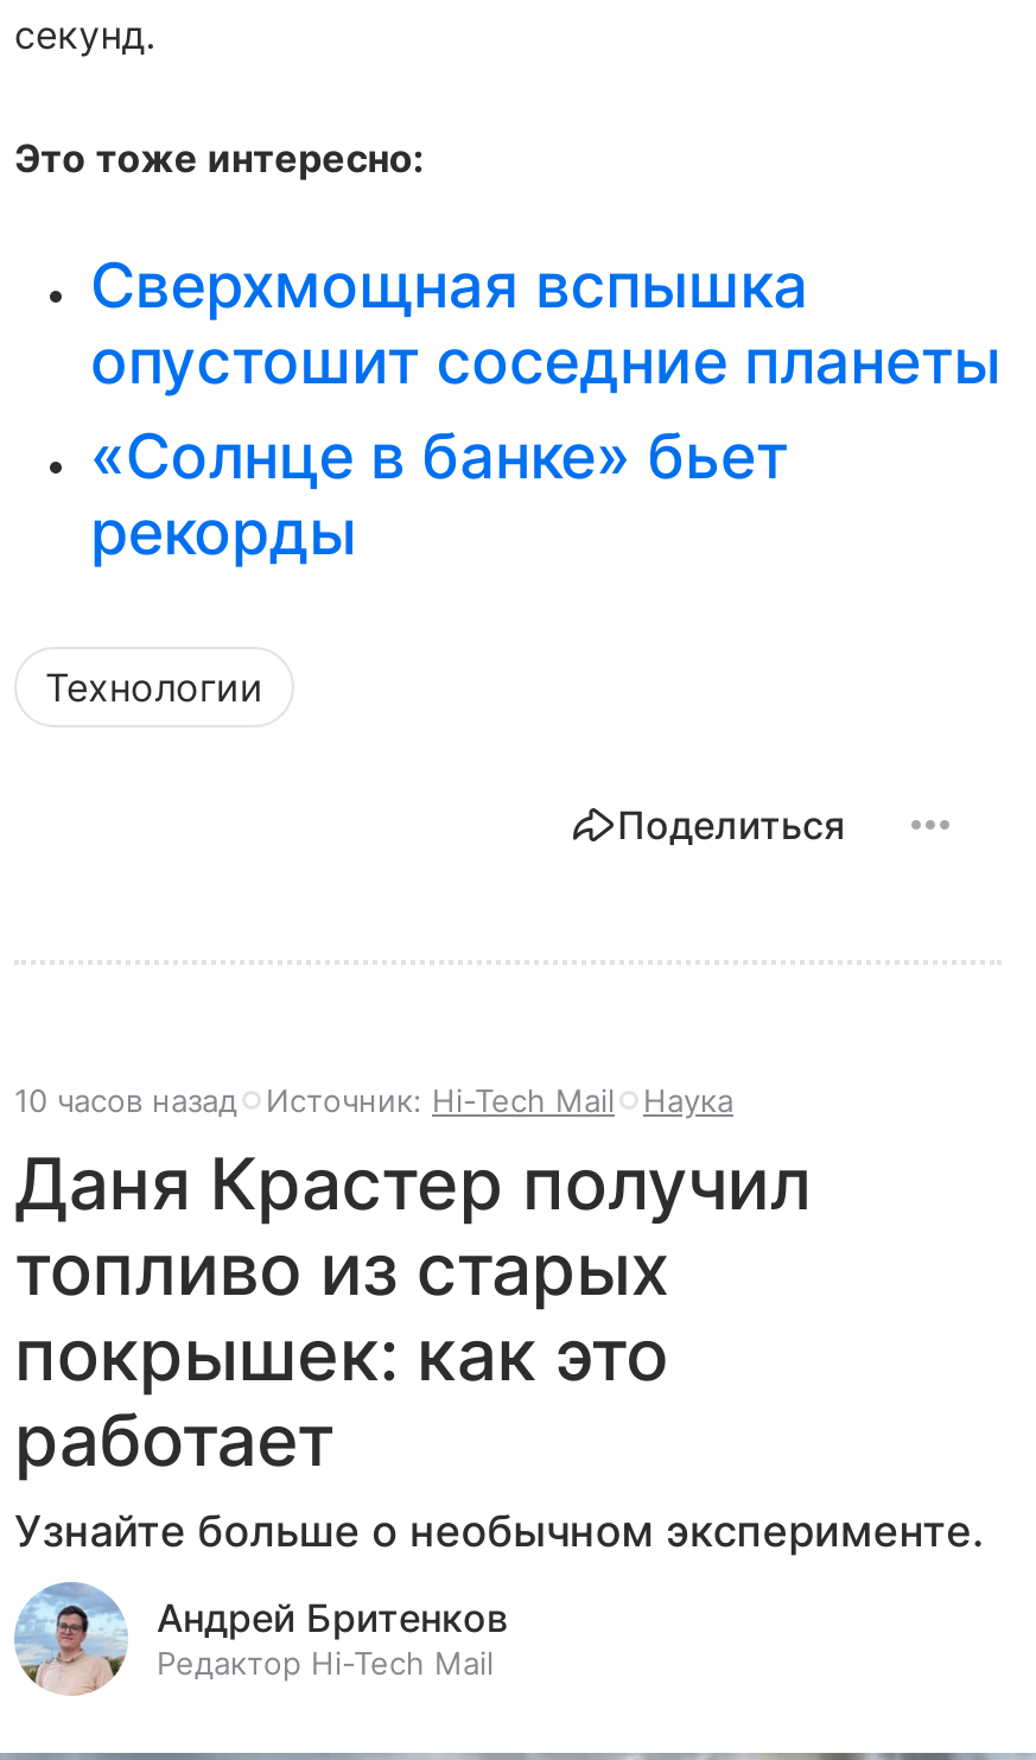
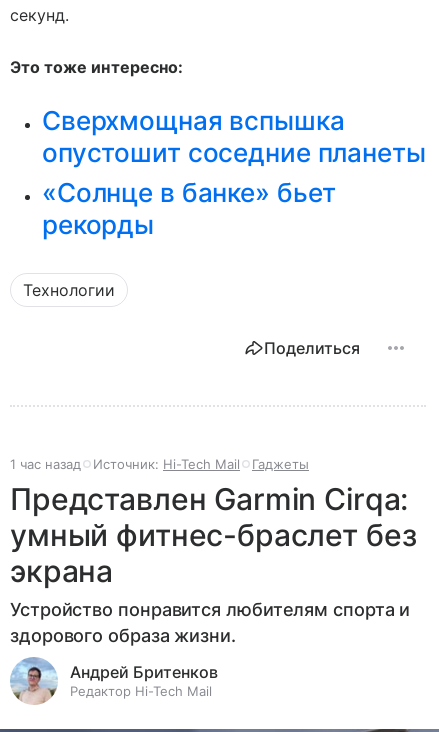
[14,1080,237,1118] 10 часов назад -> [10,456,81,472] 1 час назад
[14,1080,984,1555] Наука | Даня Крастер получил | топливо из старых | покрышек: как это | работает | Узнайте больше о необычном эксперименте. -> [10,456,416,646] Гаджеты | Представлен Garmin Cirqa: | умный фитнес-браслет без | экрана | Устройство понравится любителям спорта и | здорового образа жизни.

